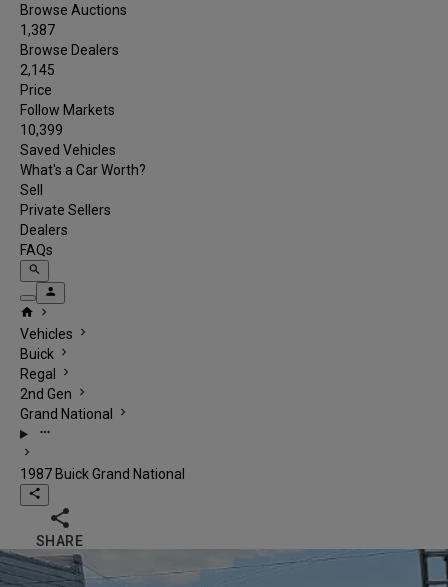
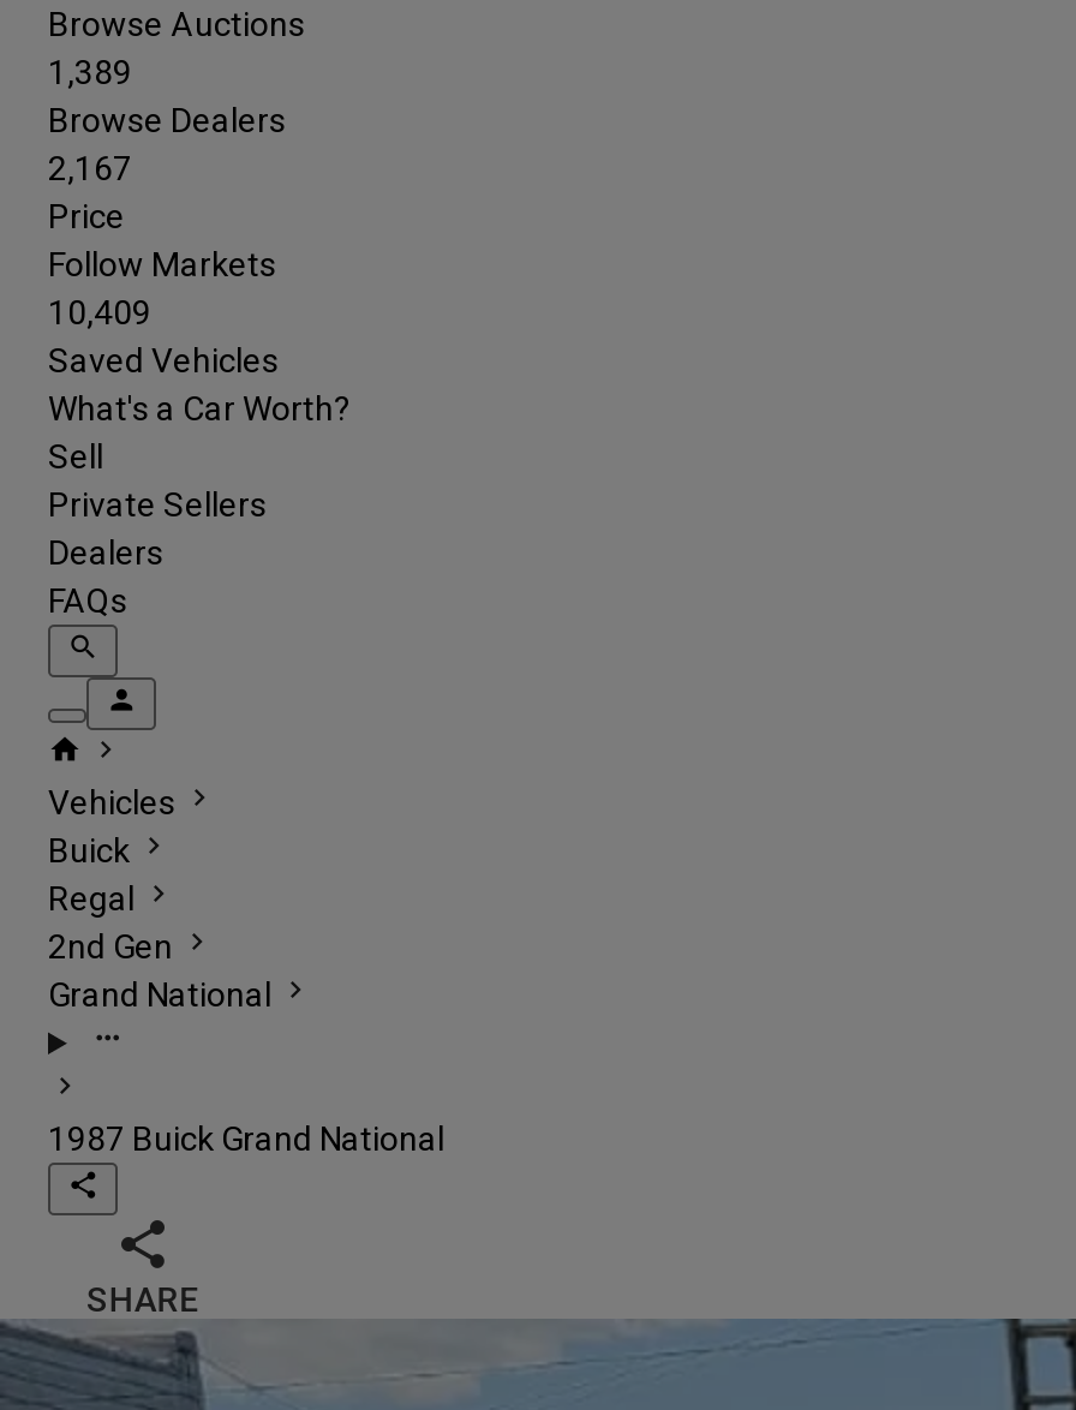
[20,22,55,38] 1,387 -> [48,53,132,91] 1,389
[20,62,55,78] 2,145 -> [48,149,132,187] 2,167
[20,122,63,138] 10,399 -> [48,293,151,331] 10,409

